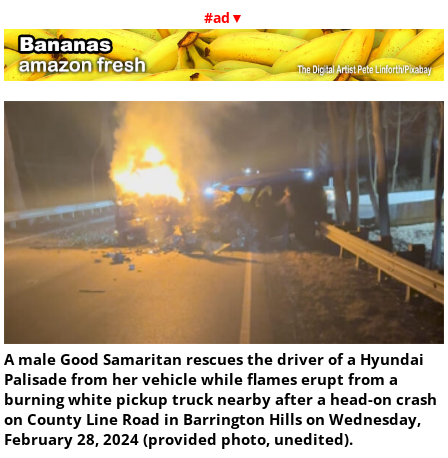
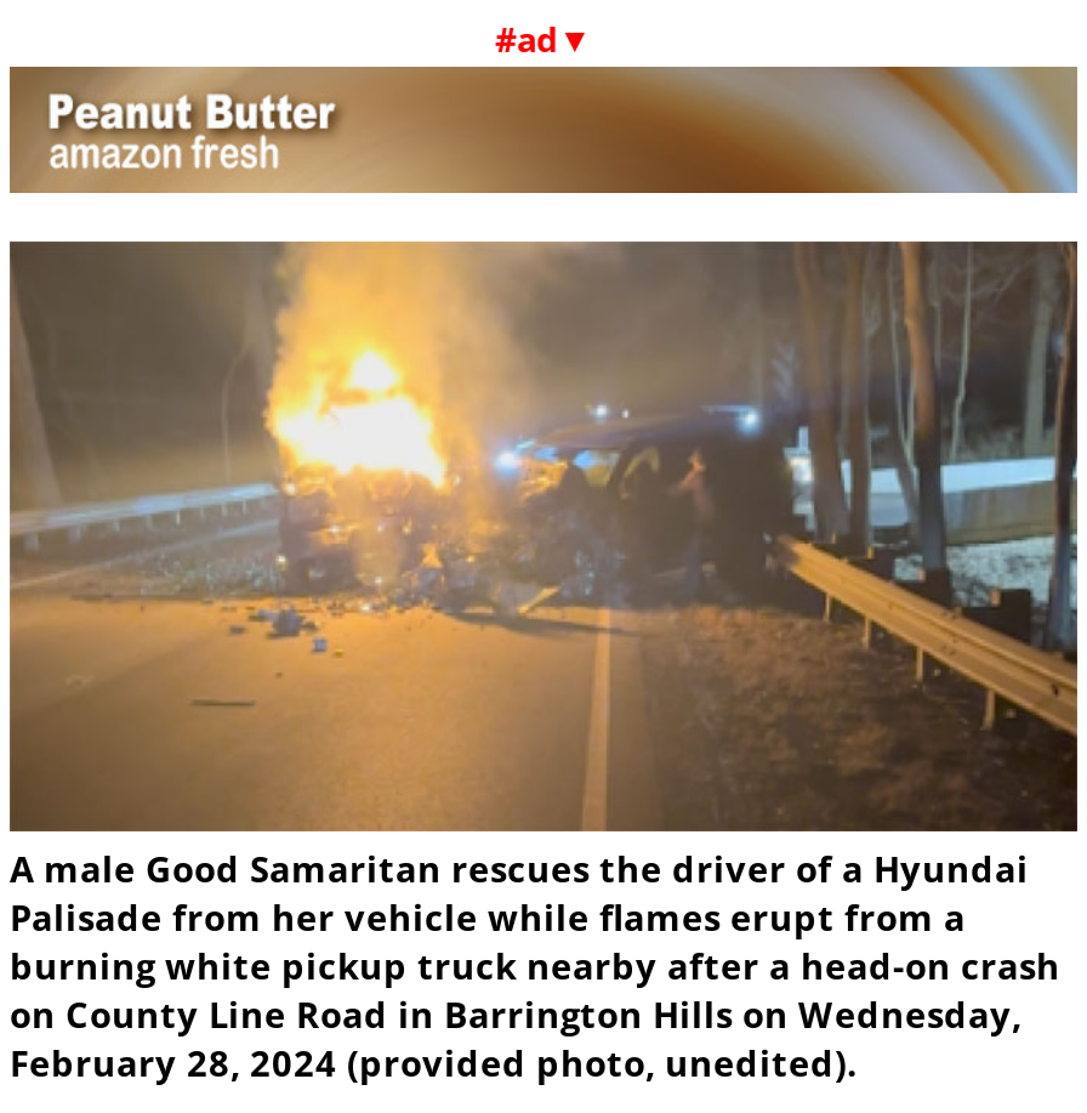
[3,28,445,82] [image] -> [7,64,1080,195] [image]

